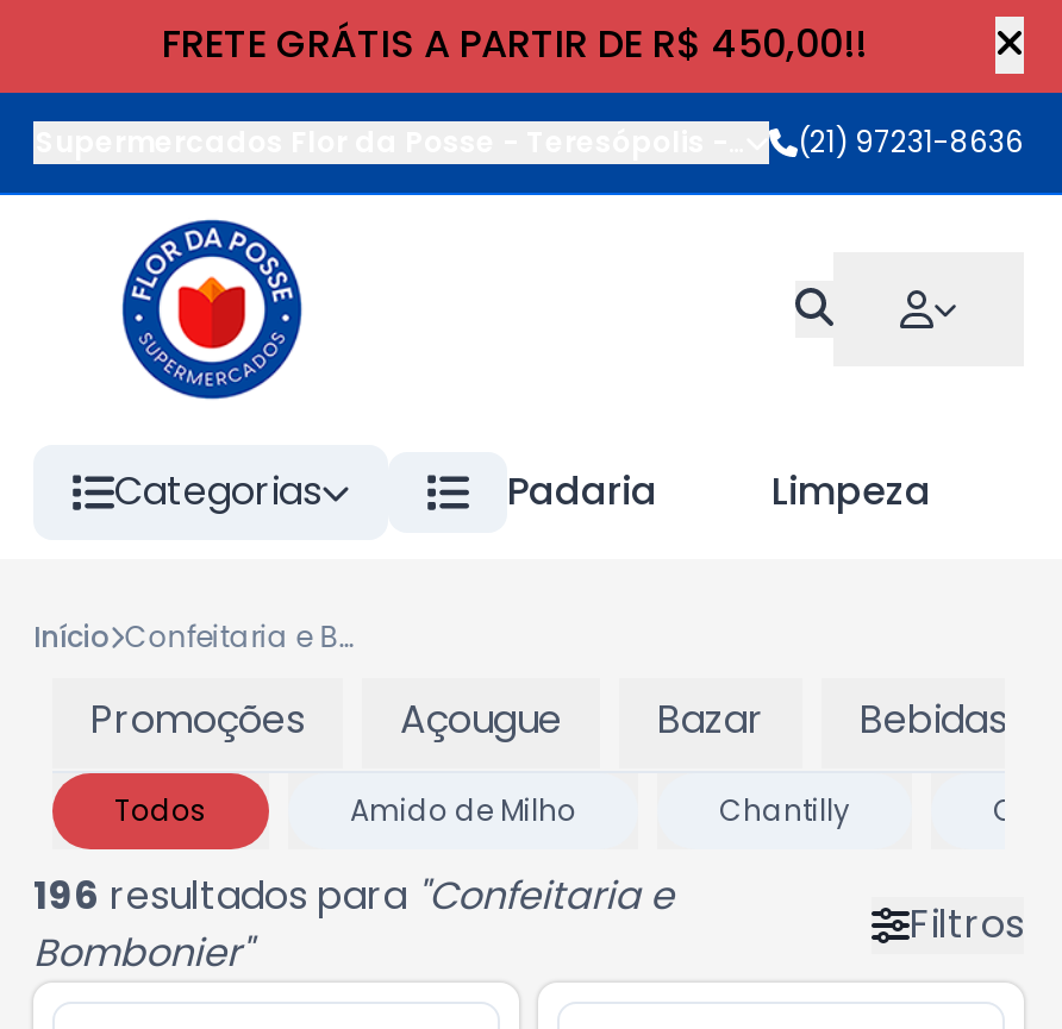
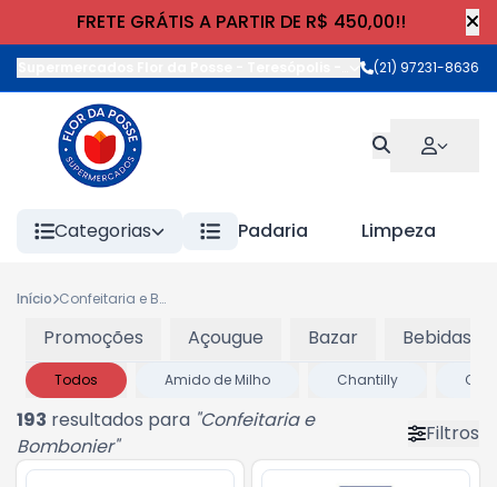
[33,868,674,923] 196 resultados para " Confeitaria e -> [17,407,315,433] 193 resultados para " Confeitaria e

